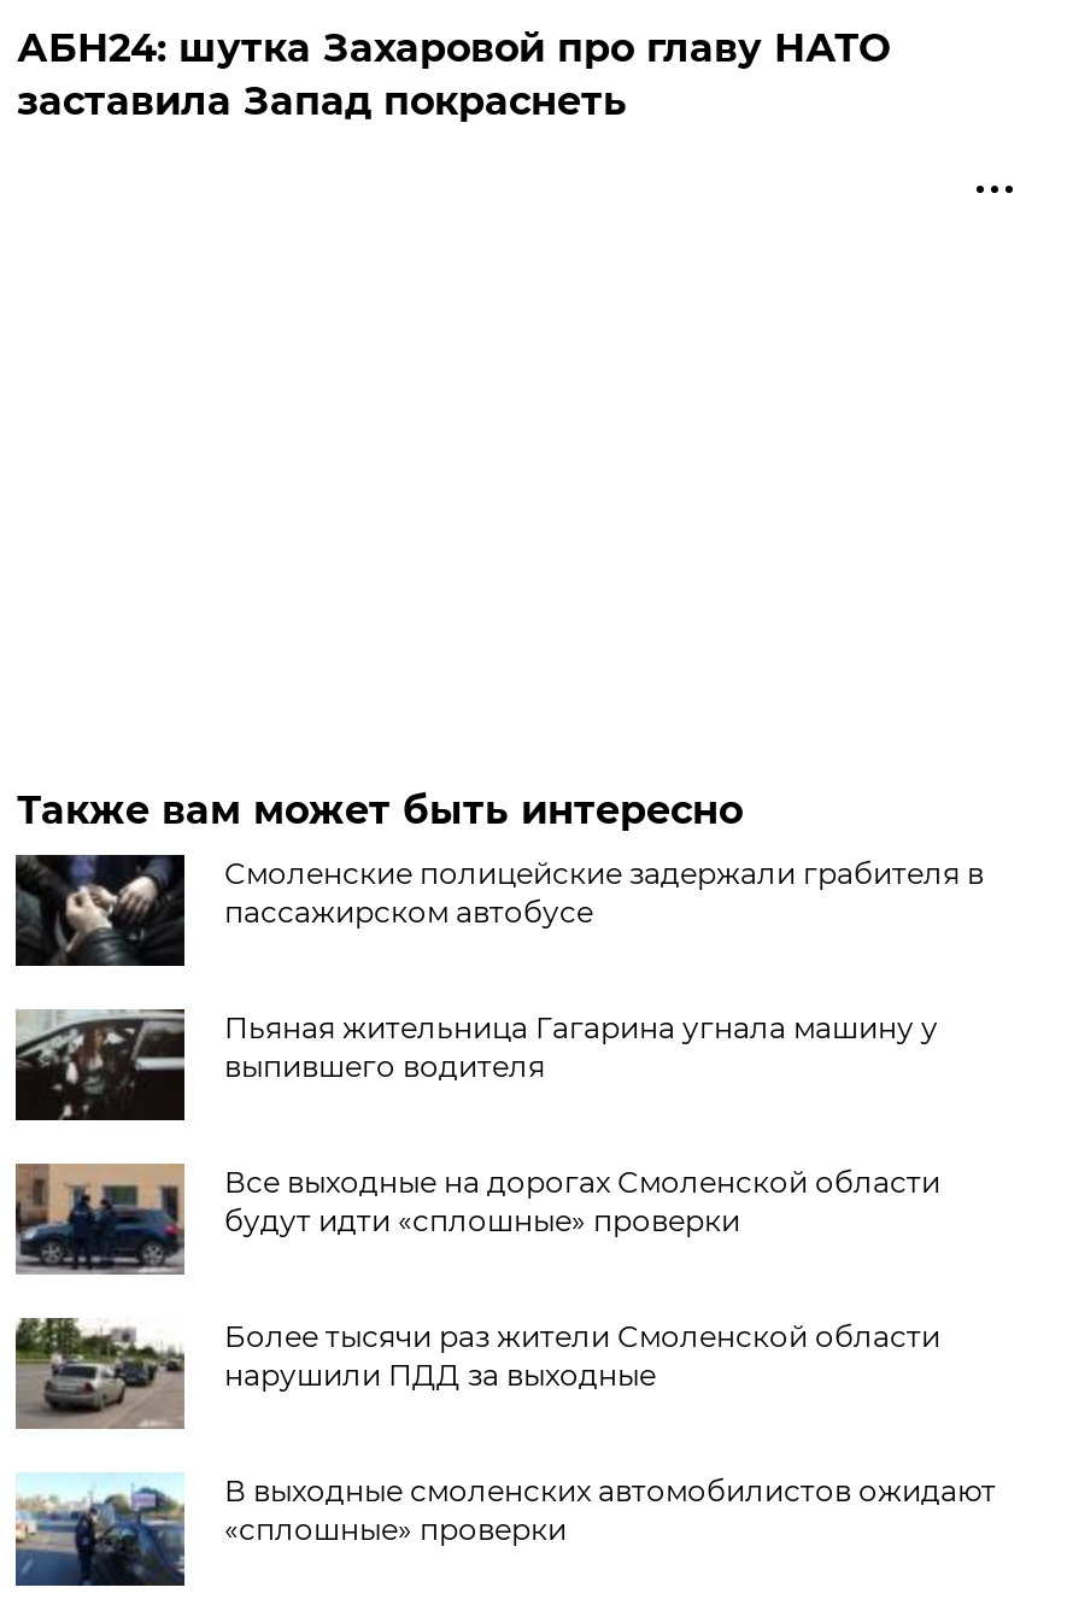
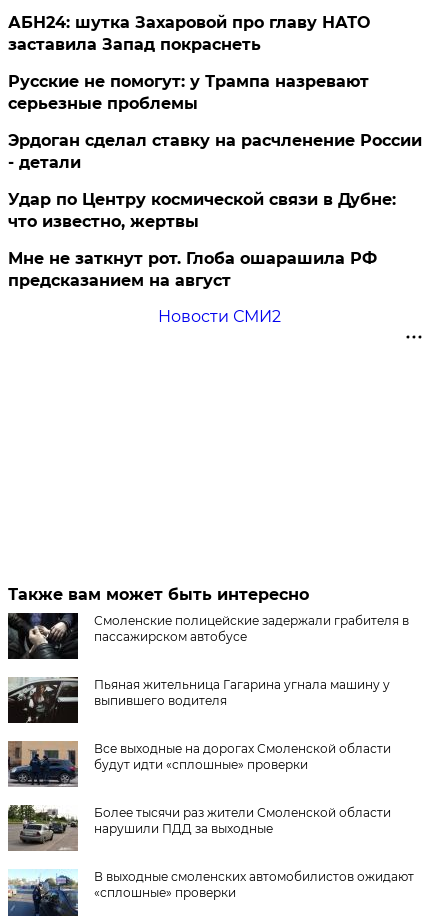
none -> [8,72,422,326] Русские не помогут: у Трампа назревают | серьезные проблемы | Эрдоган сделал ставку на расчленение России | - детали | Удар по Центру космической связи в Дубне: | что известно, жертвы | Мне не заткнут рот. Глоба ошарашила РФ | предсказанием на август | Новости СМИ2

